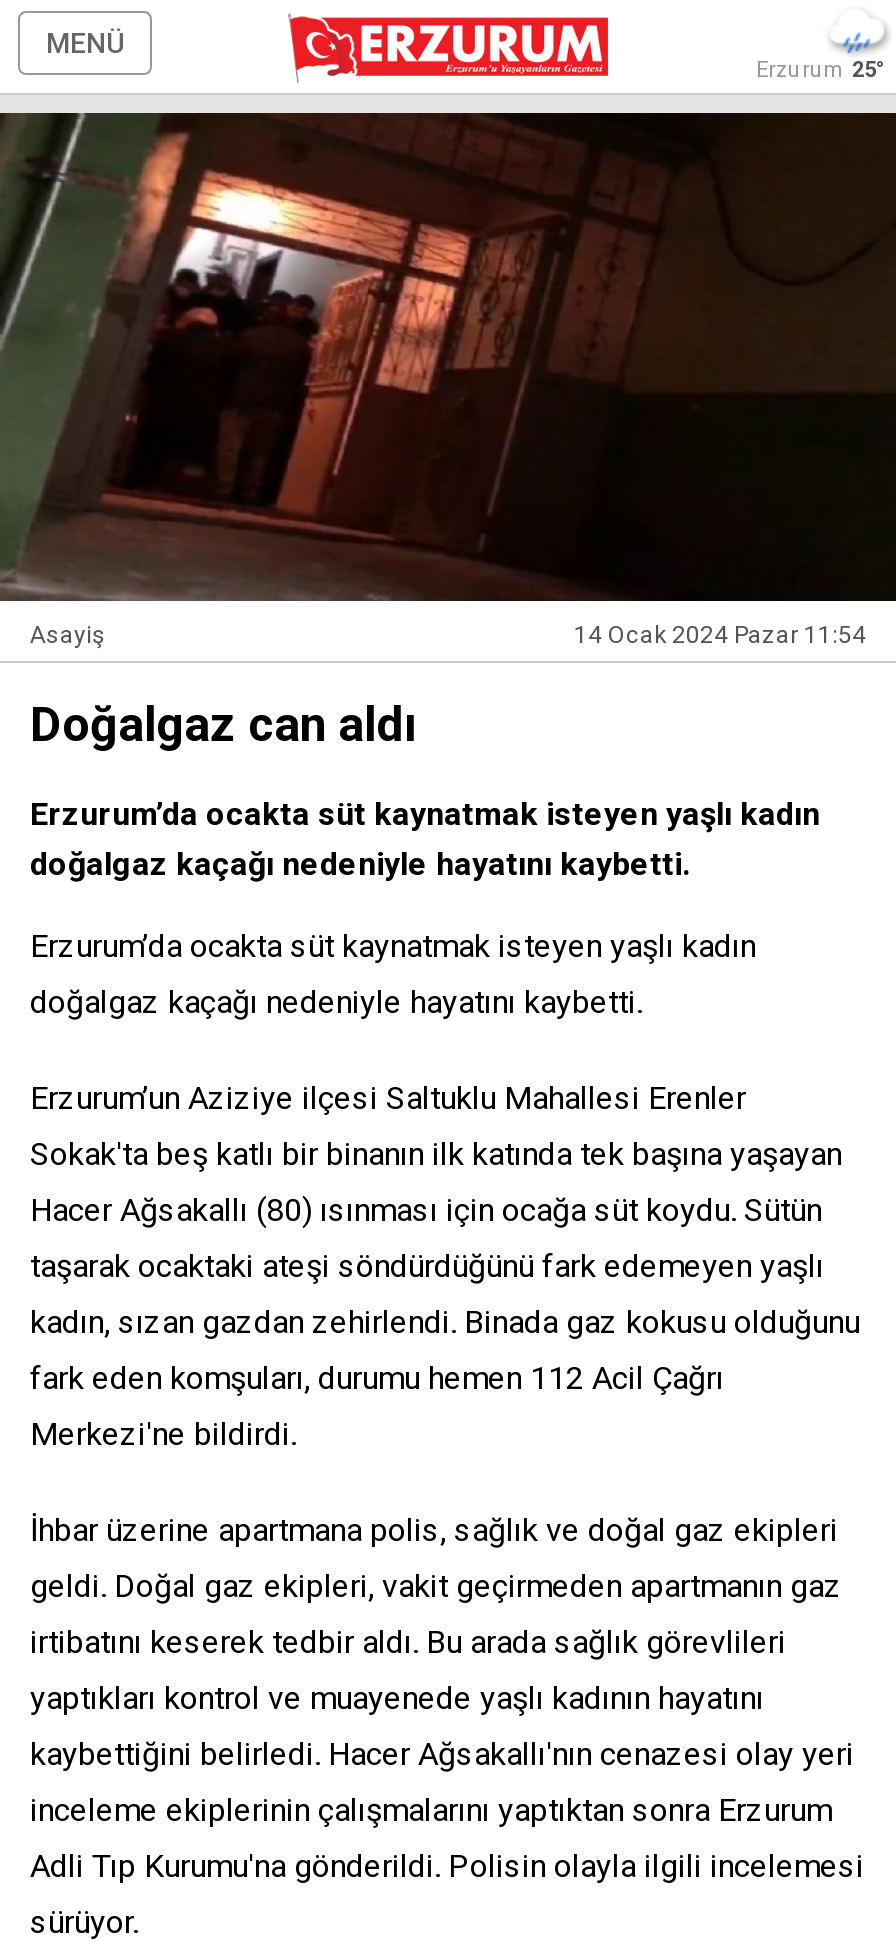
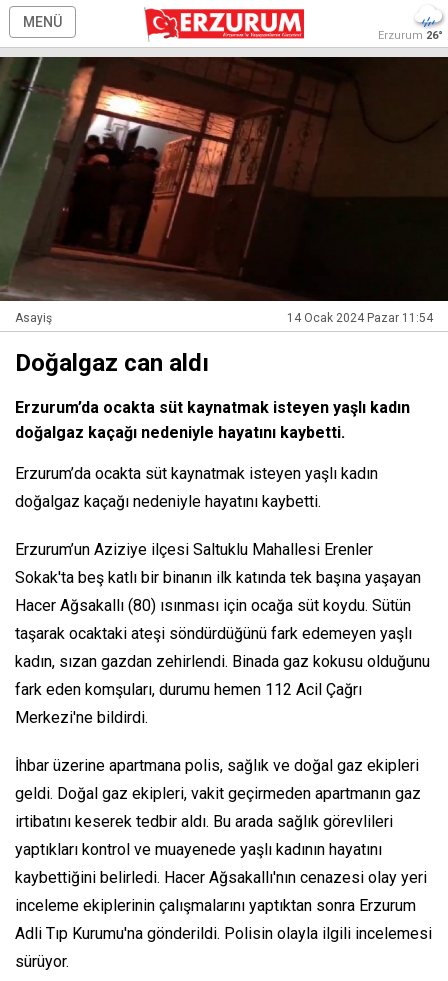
[756,57,886,83] Erzurum 25° -> [378,29,443,42] Erzurum 26°

